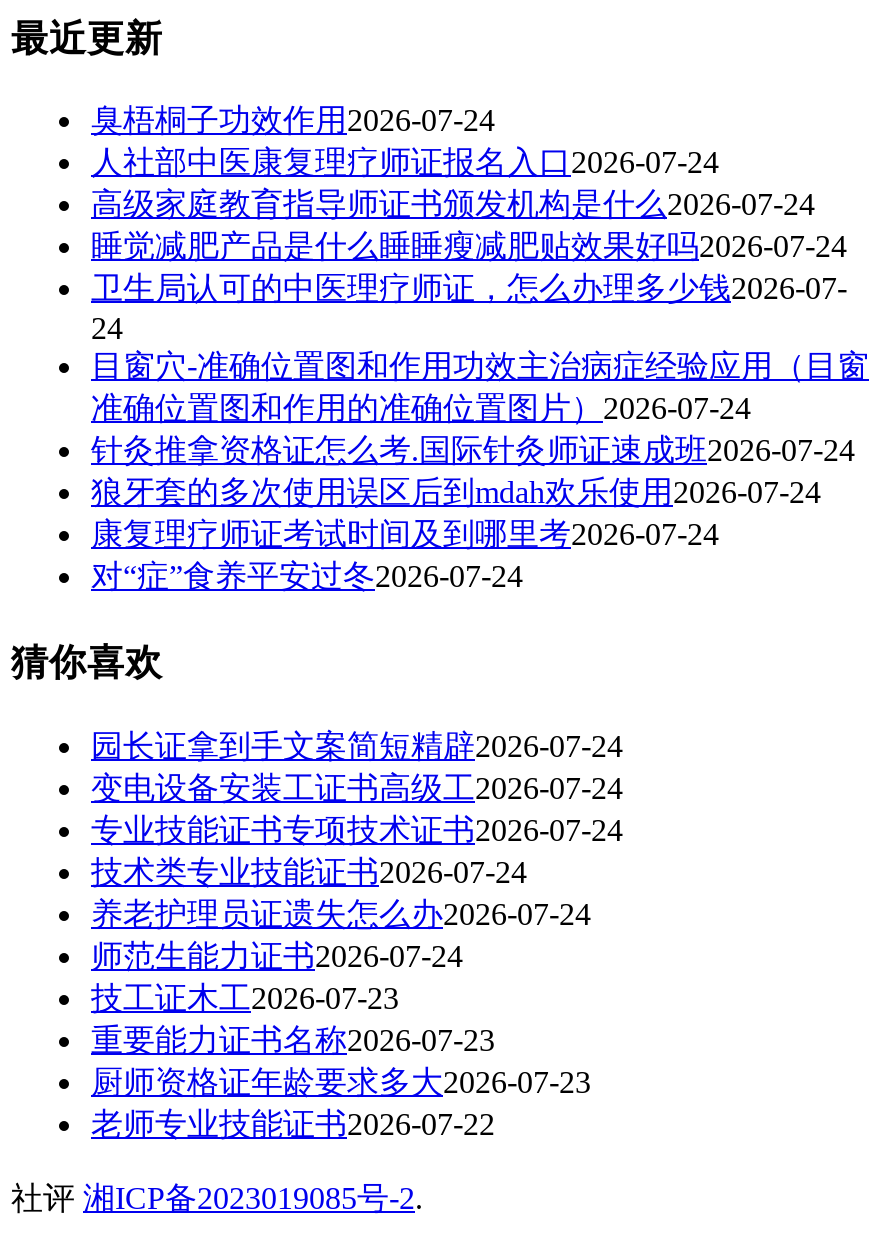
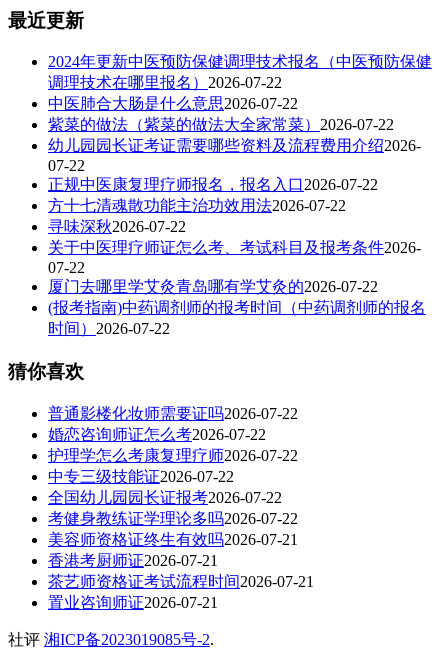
[91,104,869,594] 臭梧桐子功效作用2026-07-24 | 人社部中医康复理疗师证报名入口2026-07-24 | 高级家庭教育指导师证书颁发机构是什么2026-07-24 | 睡觉减肥产品是什么睡睡瘦减肥贴效果好吗2026-07-24 | 卫生局认可的中医理疗师证，怎么办理多少钱2026-07- | 24 | 目窗穴-准确位置图和作用功效主治病症经验应用（目窗 | 准确位置图和作用的准确位置图片）2026-07-24 | 针灸推拿资格证怎么考.国际针灸师证速成班2026-07-24 | 狼牙套的多次使用误区后到mdah欢乐使用2026-07-24 | 康复理疗师证考试时间及到哪里考2026-07-24 | 对“症”食养平安过冬2026-07-24 -> [48,53,432,337] 2024年更新中医预防保健调理技术报名（中医预防保健 | 调理技术在哪里报名）2026-07-22 | 中医肺合大肠是什么意思2026-07-22 | 紫菜的做法（紫菜的做法大全家常菜）2026-07-22 | 幼儿园园长证考证需要哪些资料及流程费用介绍2026- | 07-22 | 正规中医康复理疗师报名，报名入口2026-07-22 | 方十七清魂散功能主治功效用法2026-07-22 | 寻味深秋2026-07-22 | 关于中医理疗师证怎么考、考试科目及报考条件2026- | 07-22 | 厦门去哪里学艾灸青岛哪有学艾灸的2026-07-22 | (报考指南)中药调剂师的报考时间（中药调剂师的报名 | 时间）2026-07-22
[91,729,623,1141] 园长证拿到手文案简短精辟2026-07-24 | 变电设备安装工证书高级工2026-07-24 | 专业技能证书专项技术证书2026-07-24 | 技术类专业技能证书2026-07-24 | 养老护理员证遗失怎么办2026-07-24 | 师范生能力证书2026-07-24 | 技工证木工2026-07-23 | 重要能力证书名称2026-07-23 | 厨师资格证年龄要求多大2026-07-23 | 老师专业技能证书2026-07-22 -> [48,405,314,611] 普通影楼化妆师需要证吗2026-07-22 | 婚恋咨询师证怎么考2026-07-22 | 护理学怎么考康复理疗师2026-07-22 | 中专三级技能证2026-07-22 | 全国幼儿园园长证报考2026-07-22 | 考健身教练证学理论多吗2026-07-22 | 美容师资格证终生有效吗2026-07-21 | 香港考厨师证2026-07-21 | 茶艺师资格证考试流程时间2026-07-21 | 置业咨询师证2026-07-21

